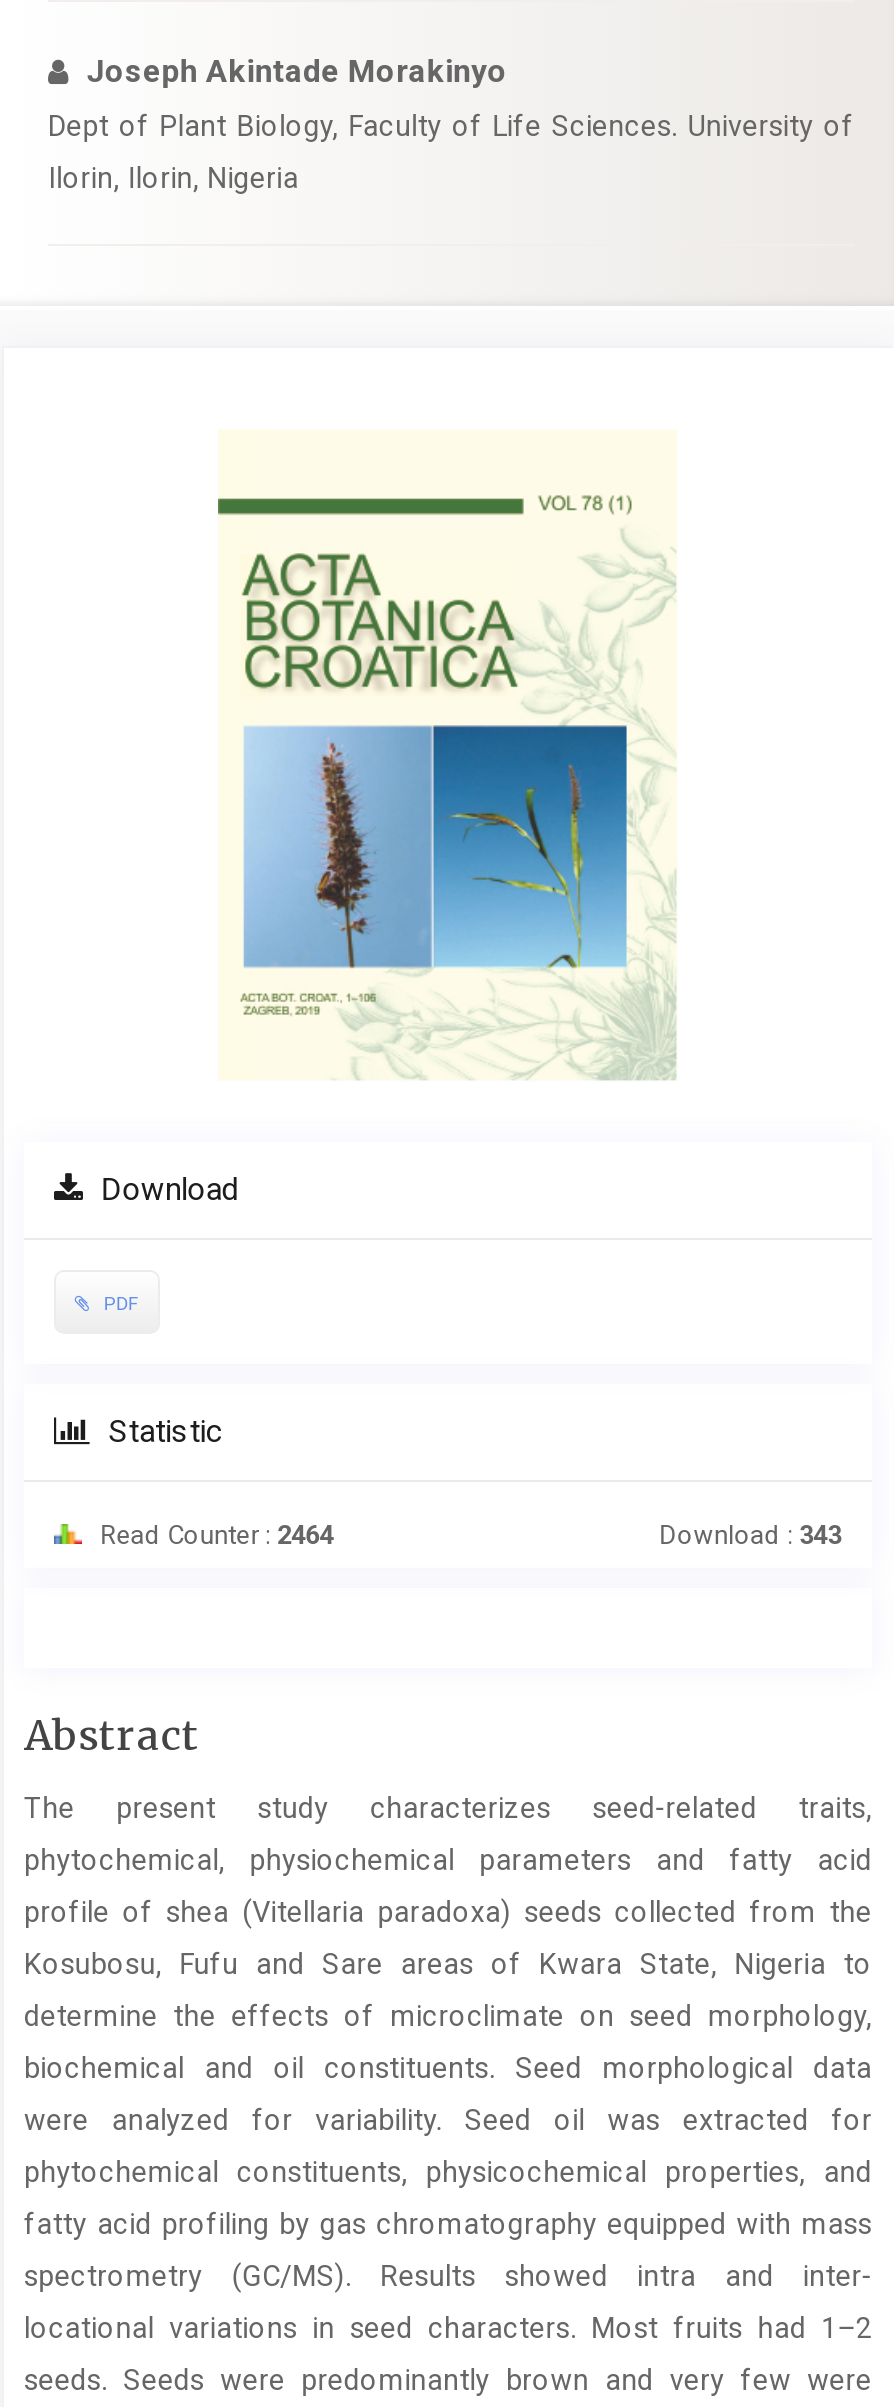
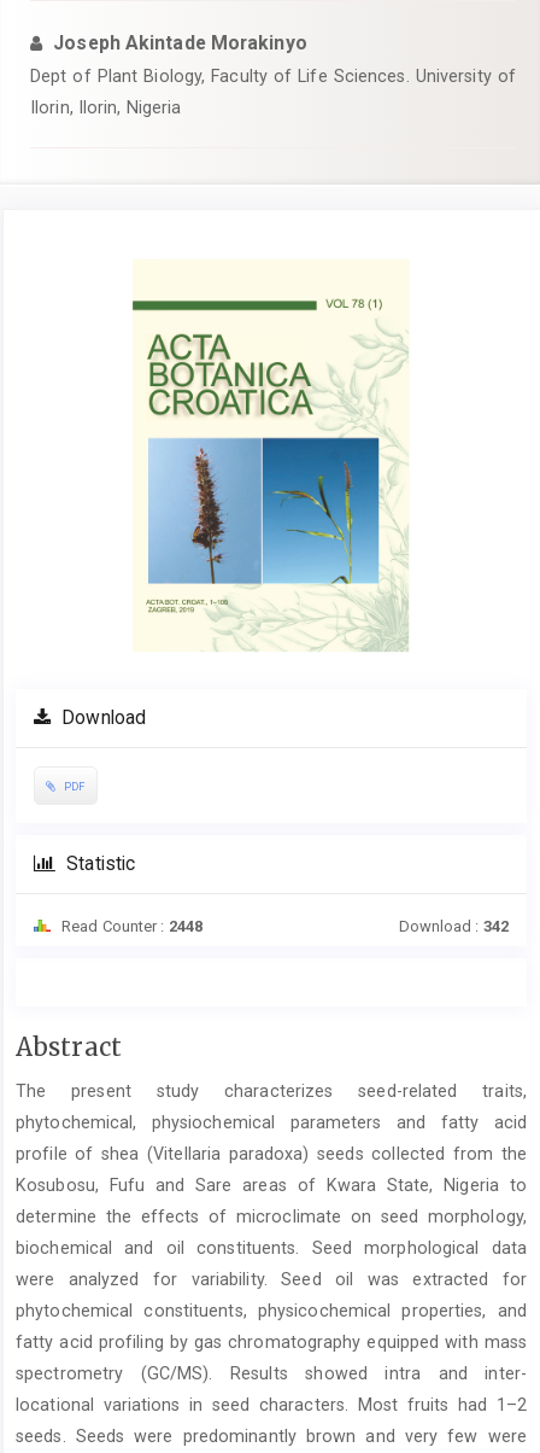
[94,1520,334,1550] Read Counter : 2464 -> [58,917,202,935] Read Counter : 2448
[659,1520,842,1550] Download : 343 -> [398,917,509,935] Download : 342

